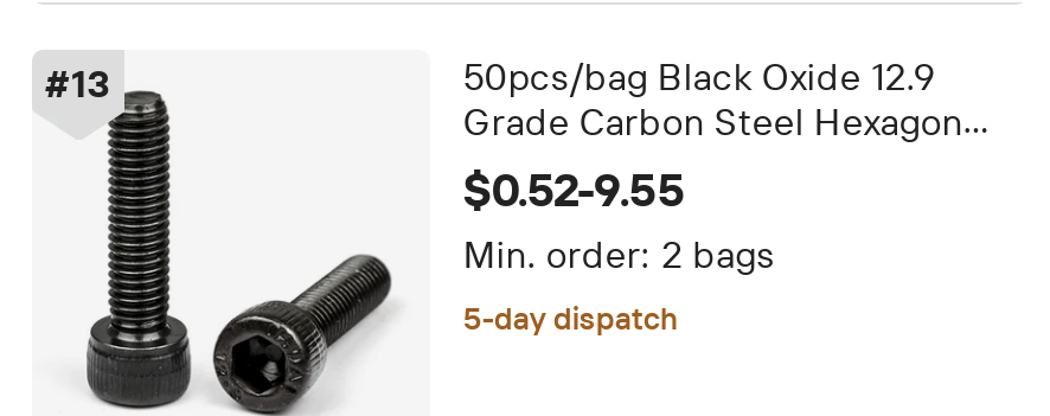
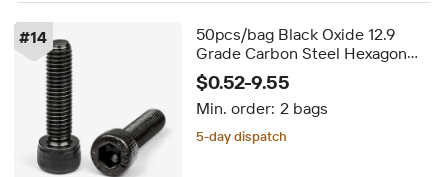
[45,63,111,108] #13 -> [19,28,47,47] #14

